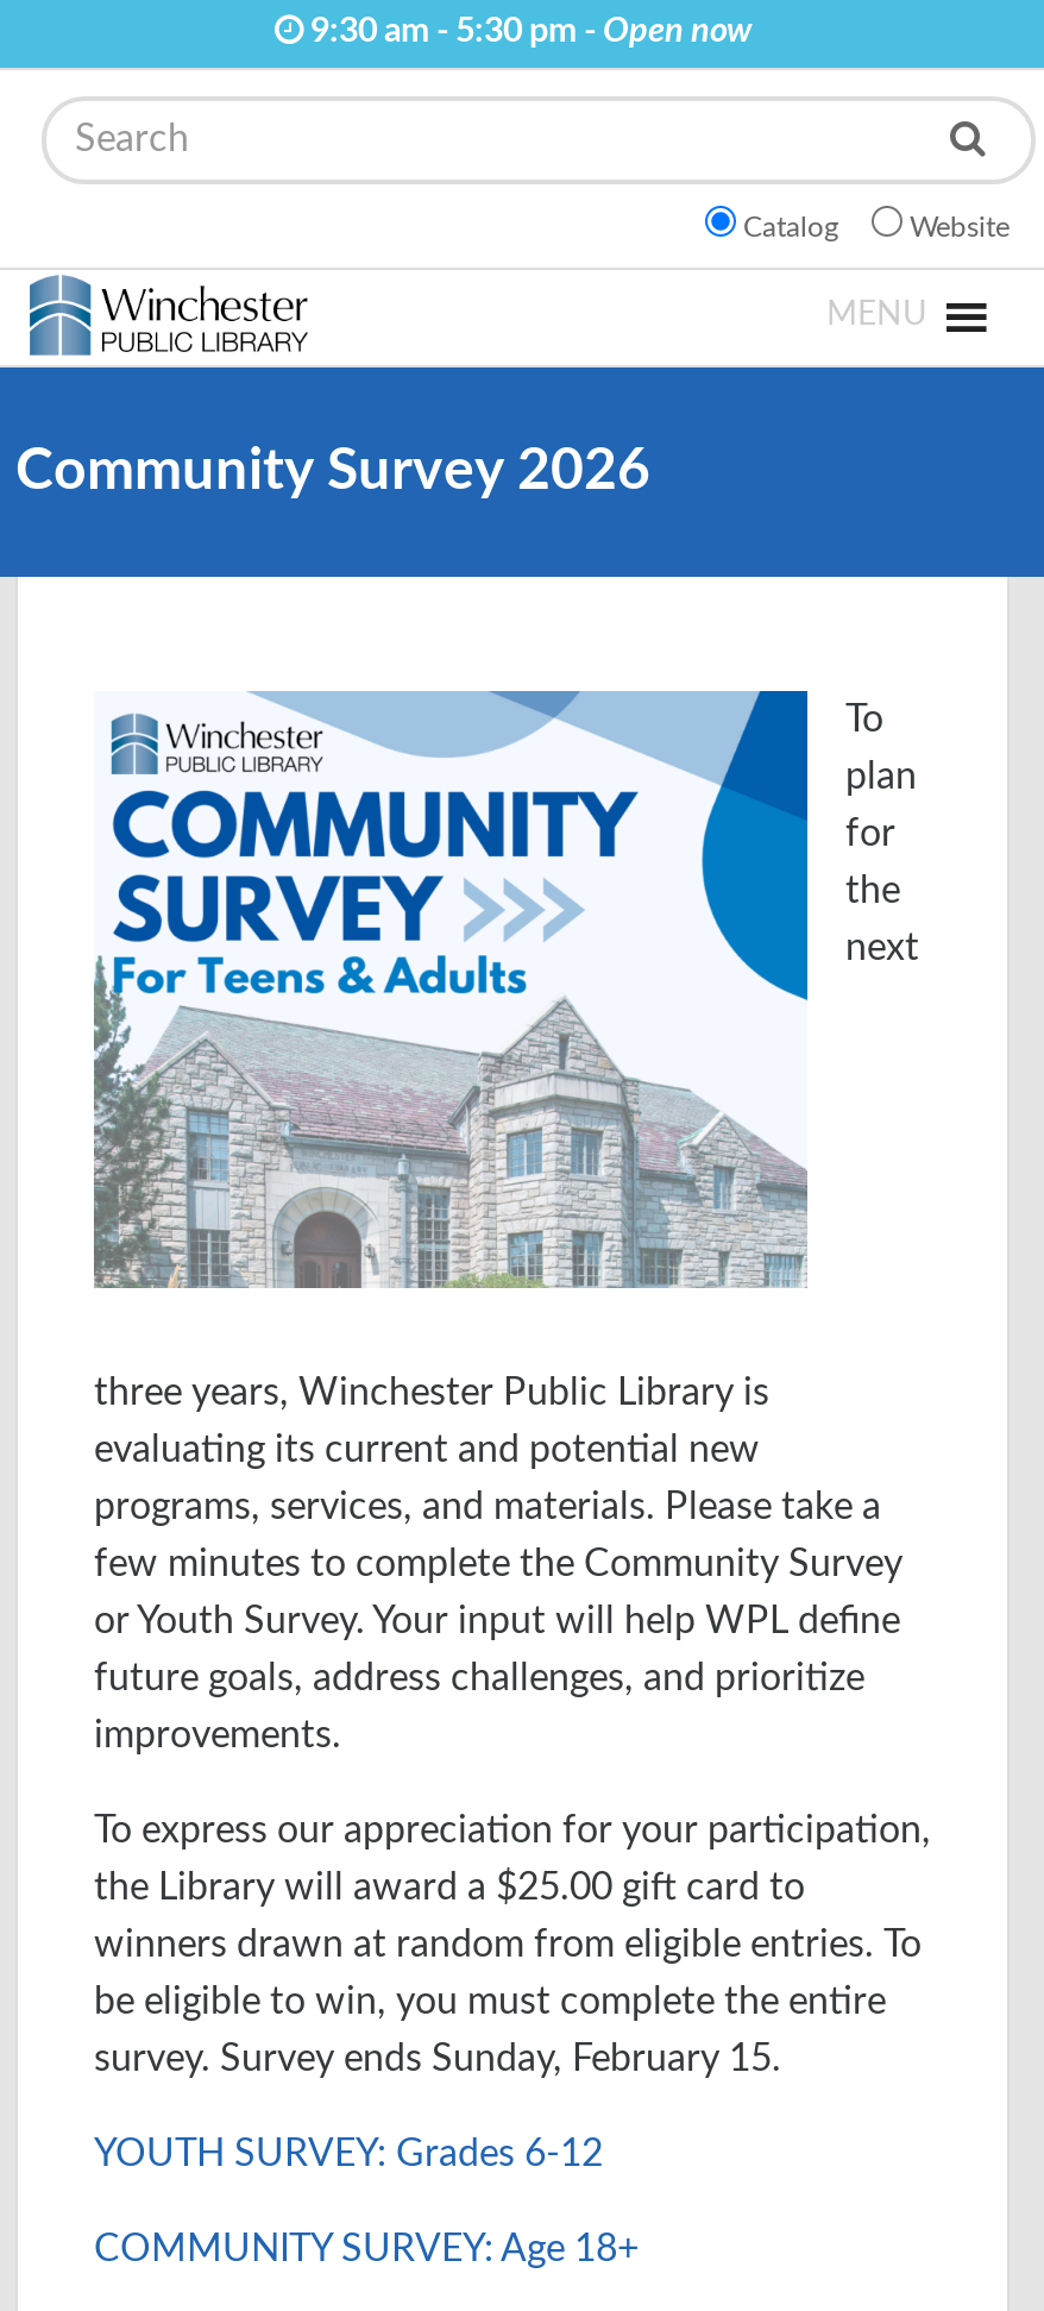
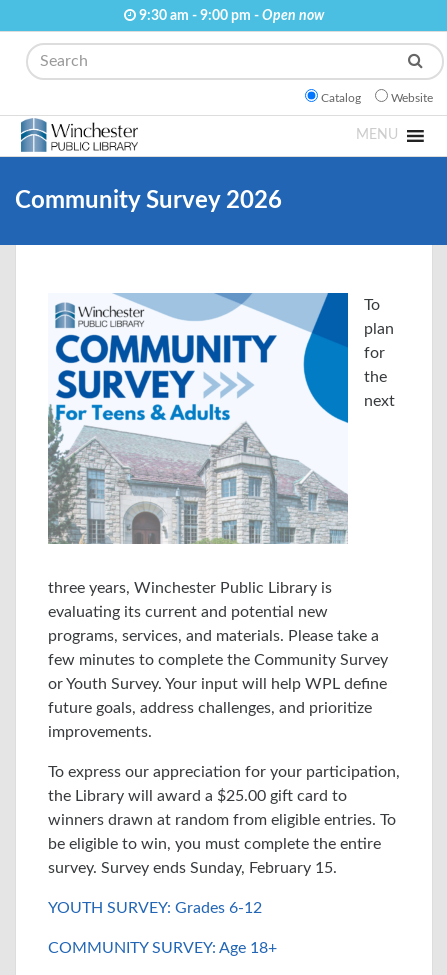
[303,13,750,49] 9:30 am - 5:30 pm - Open now -> [136,8,324,23] 9:30 am - 9:00 pm - Open now

